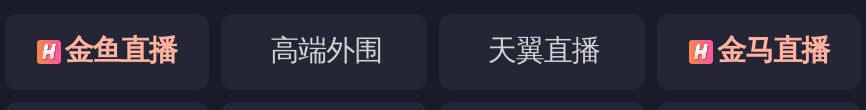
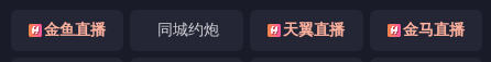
[270,33,382,67] 高端外围 -> [157,20,219,39] 同城约炮

